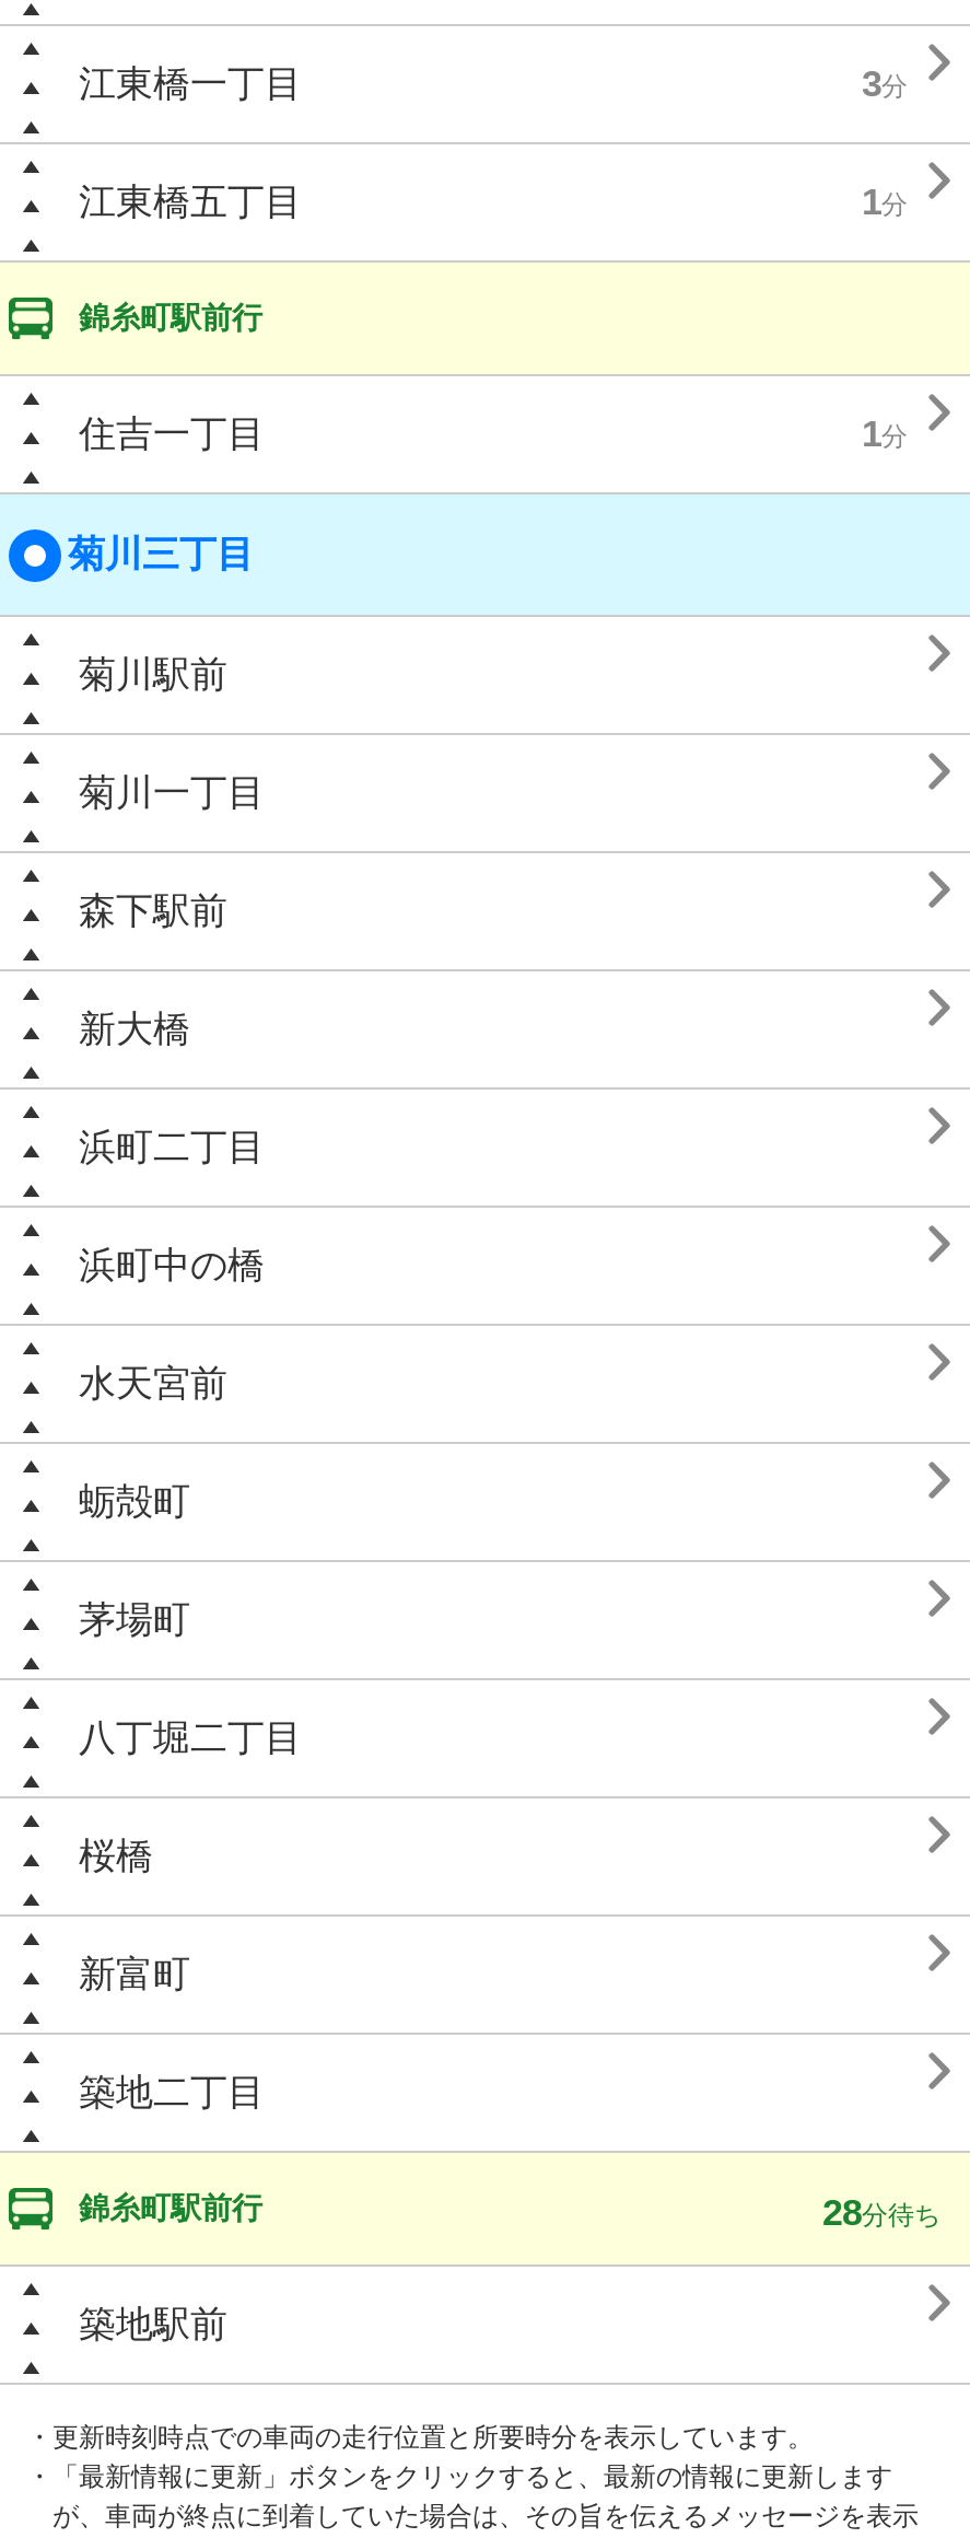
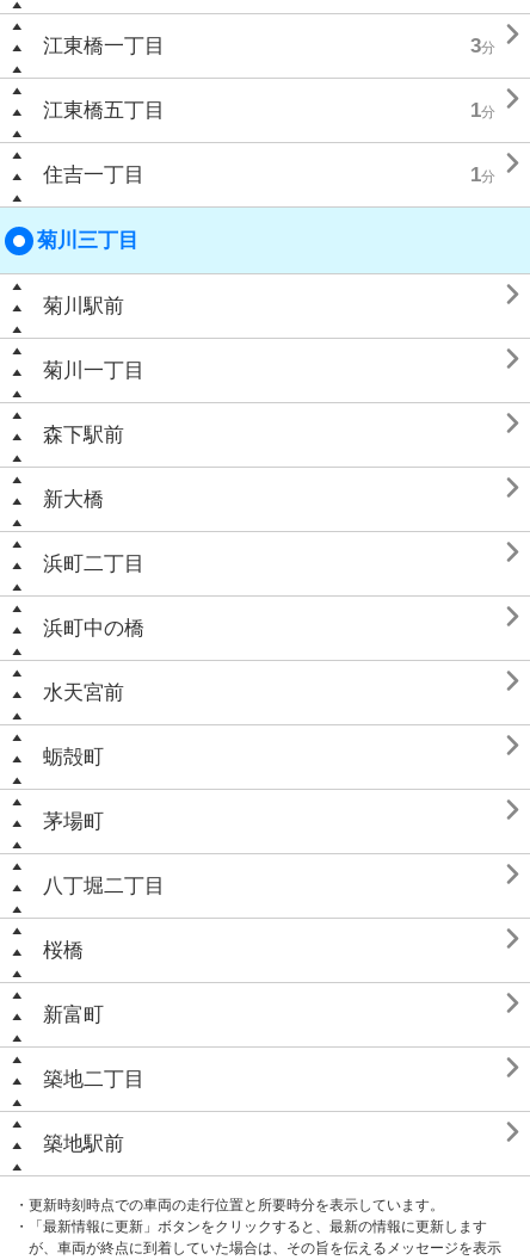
[79,300,262,335] 錦糸町駅前行 -> none
[79,2190,940,2234] 錦糸町駅前行 | 28分待ち -> none

